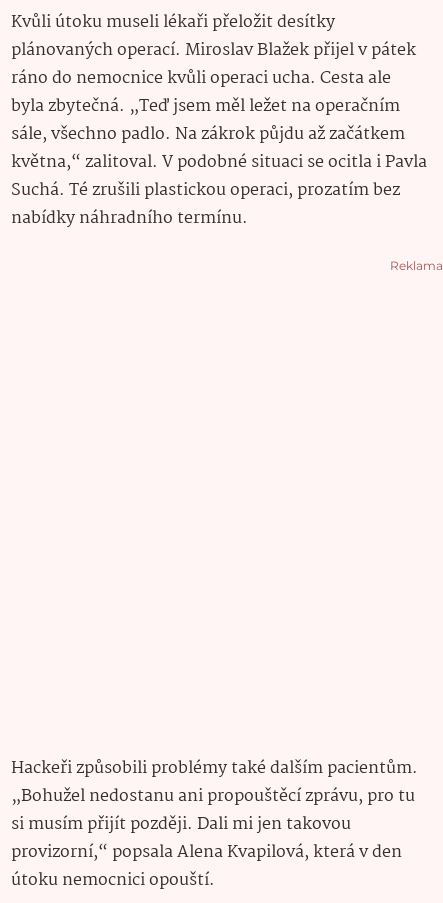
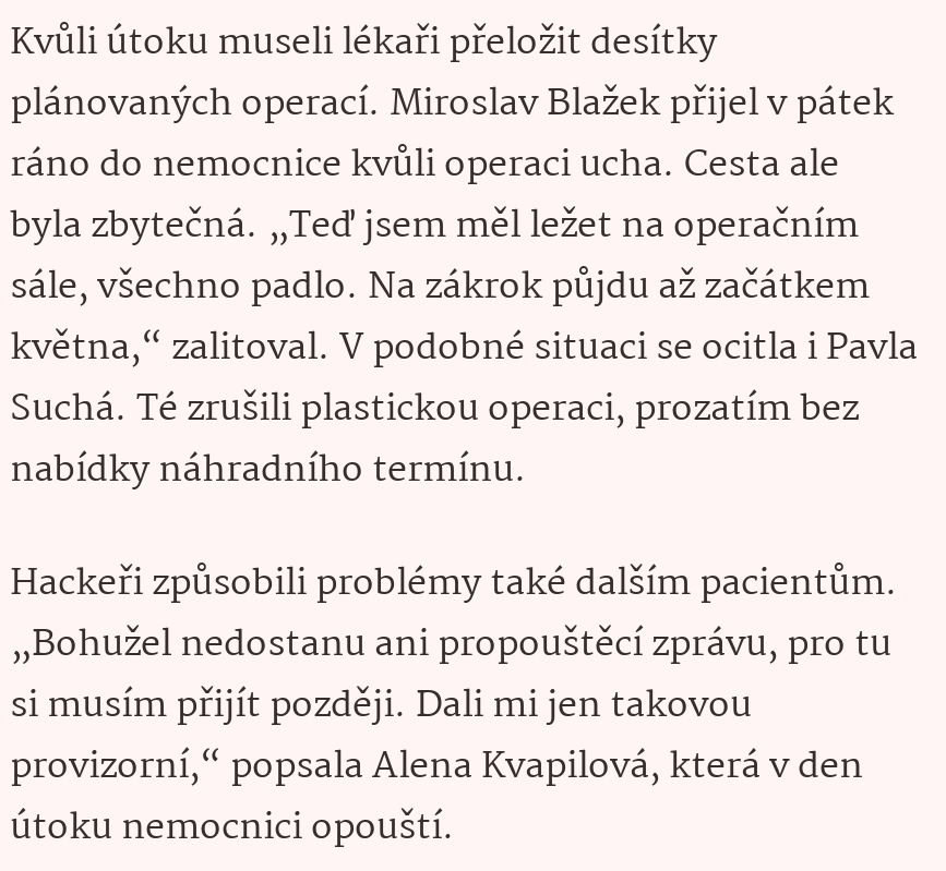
[390,258,443,273] Reklama -> none

